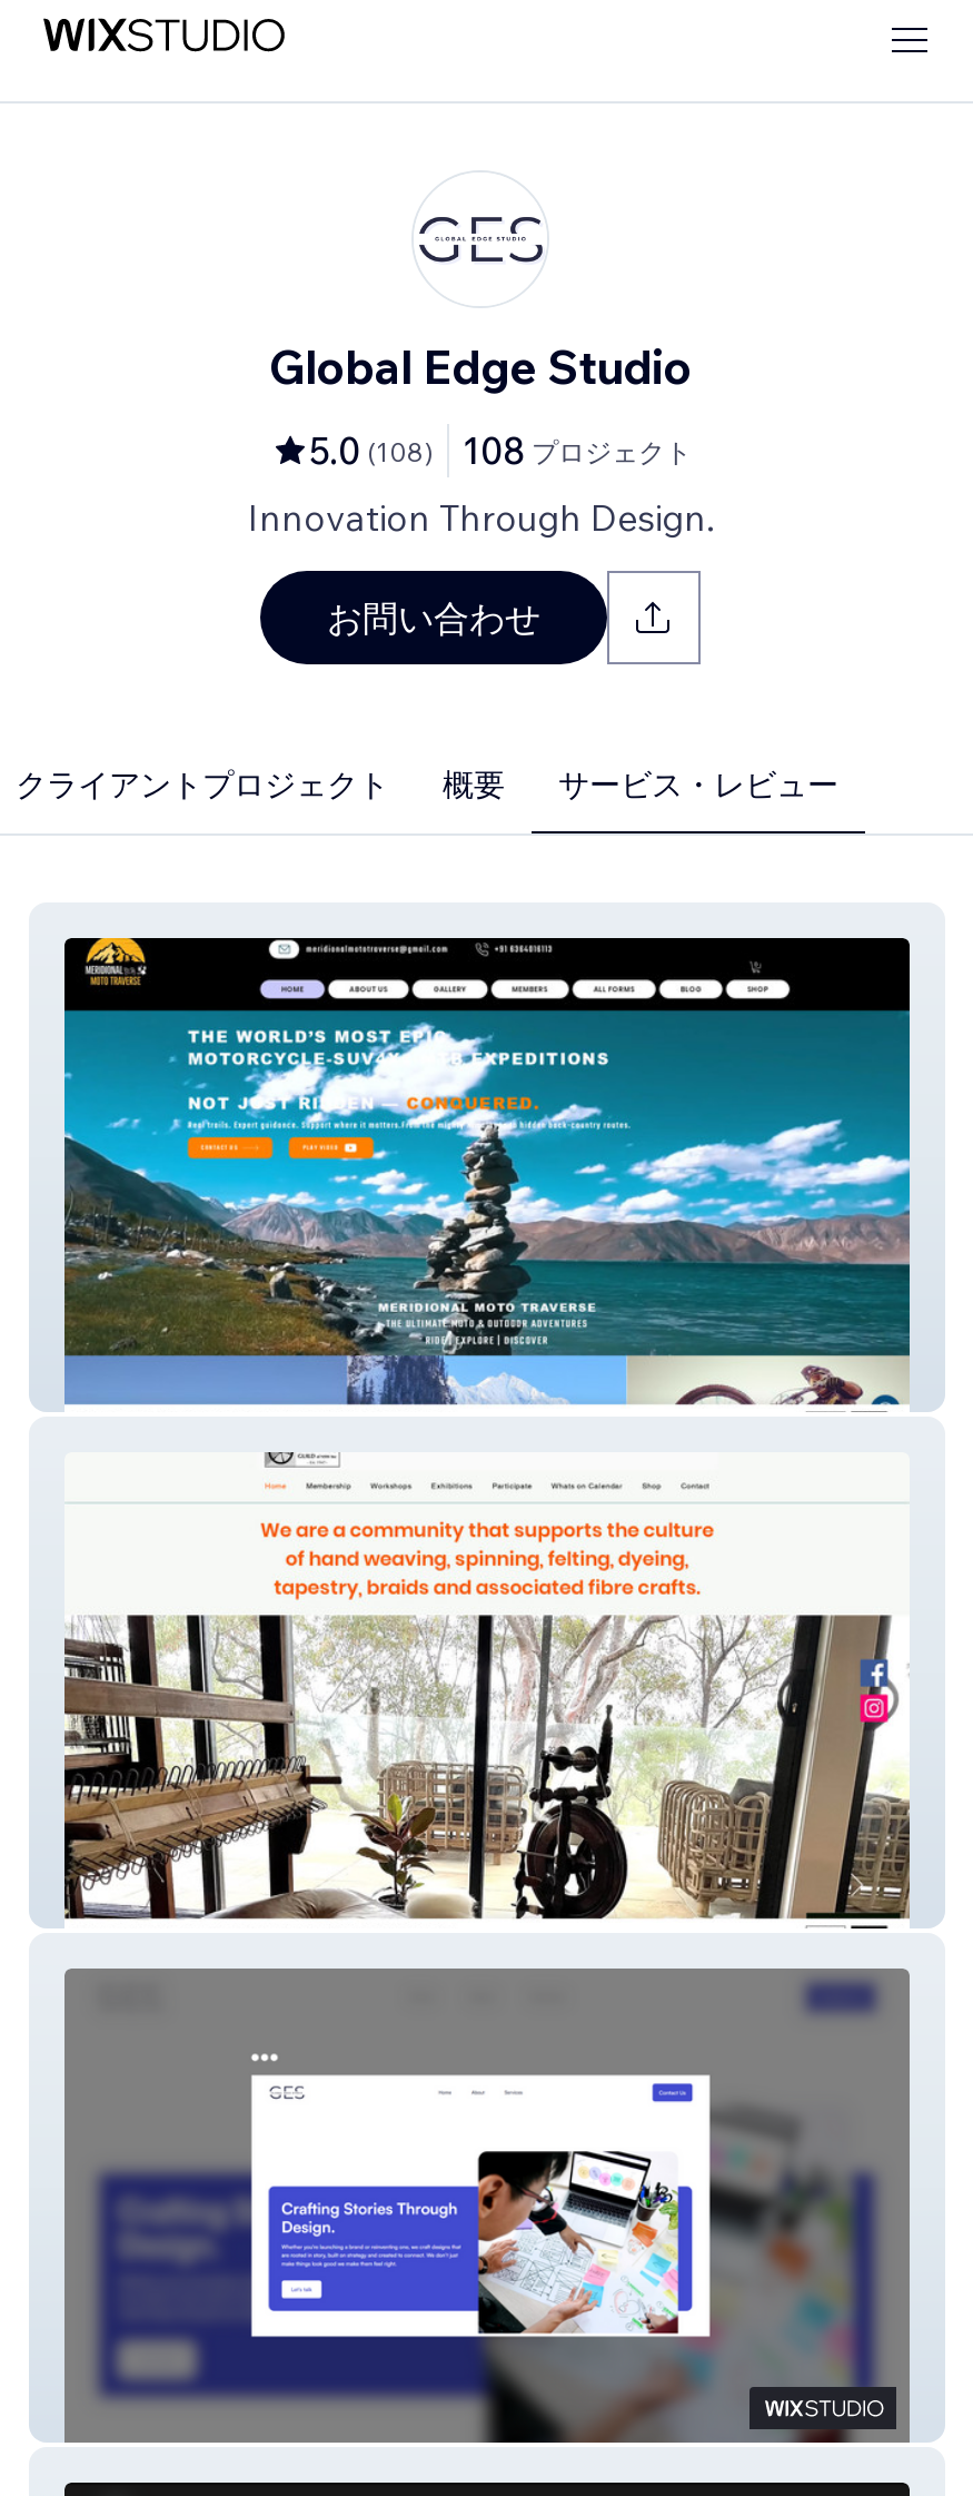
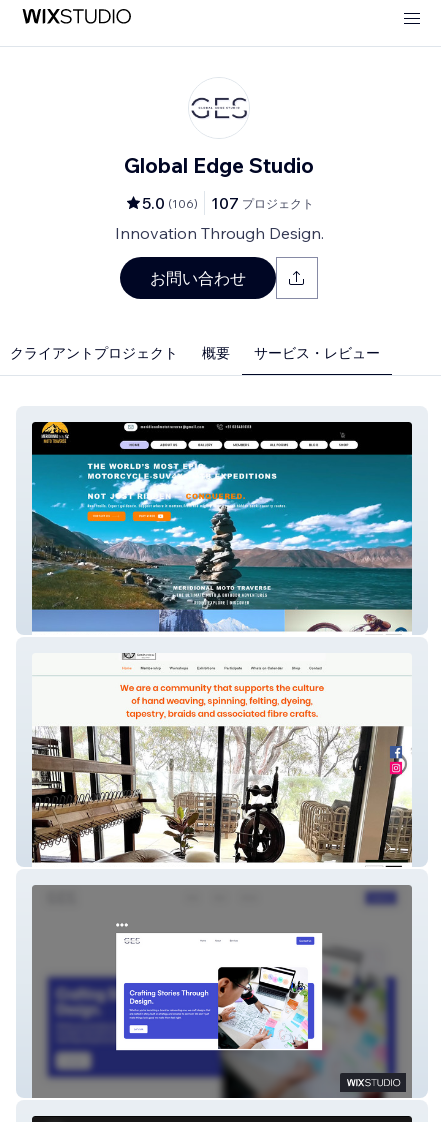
[309,428,434,473] 5.0 (108) -> [142,193,198,213] 5.0 (106)
[463,428,692,473] 108 プロジェクト -> [211,193,314,213] 107 プロジェクト

